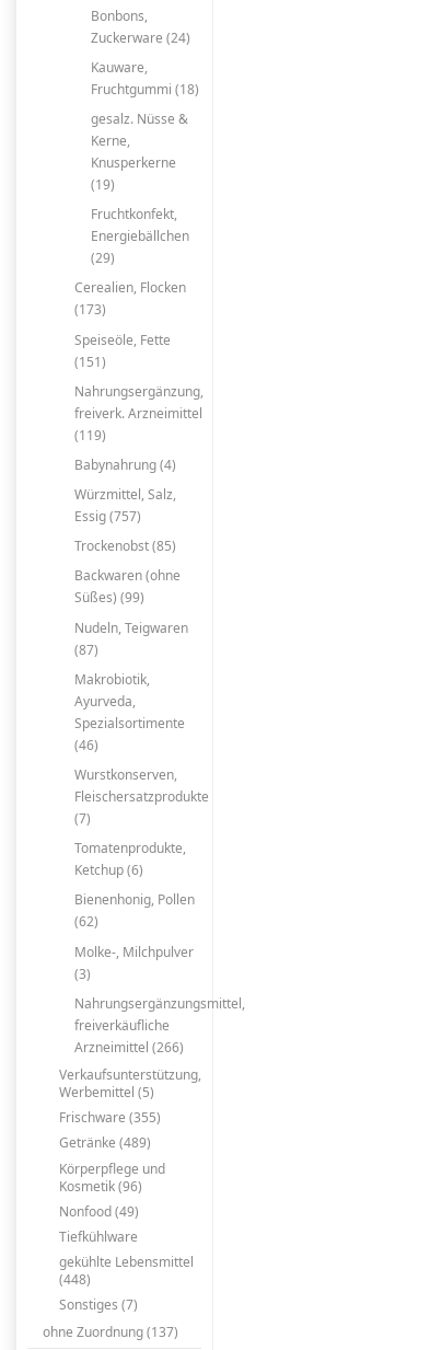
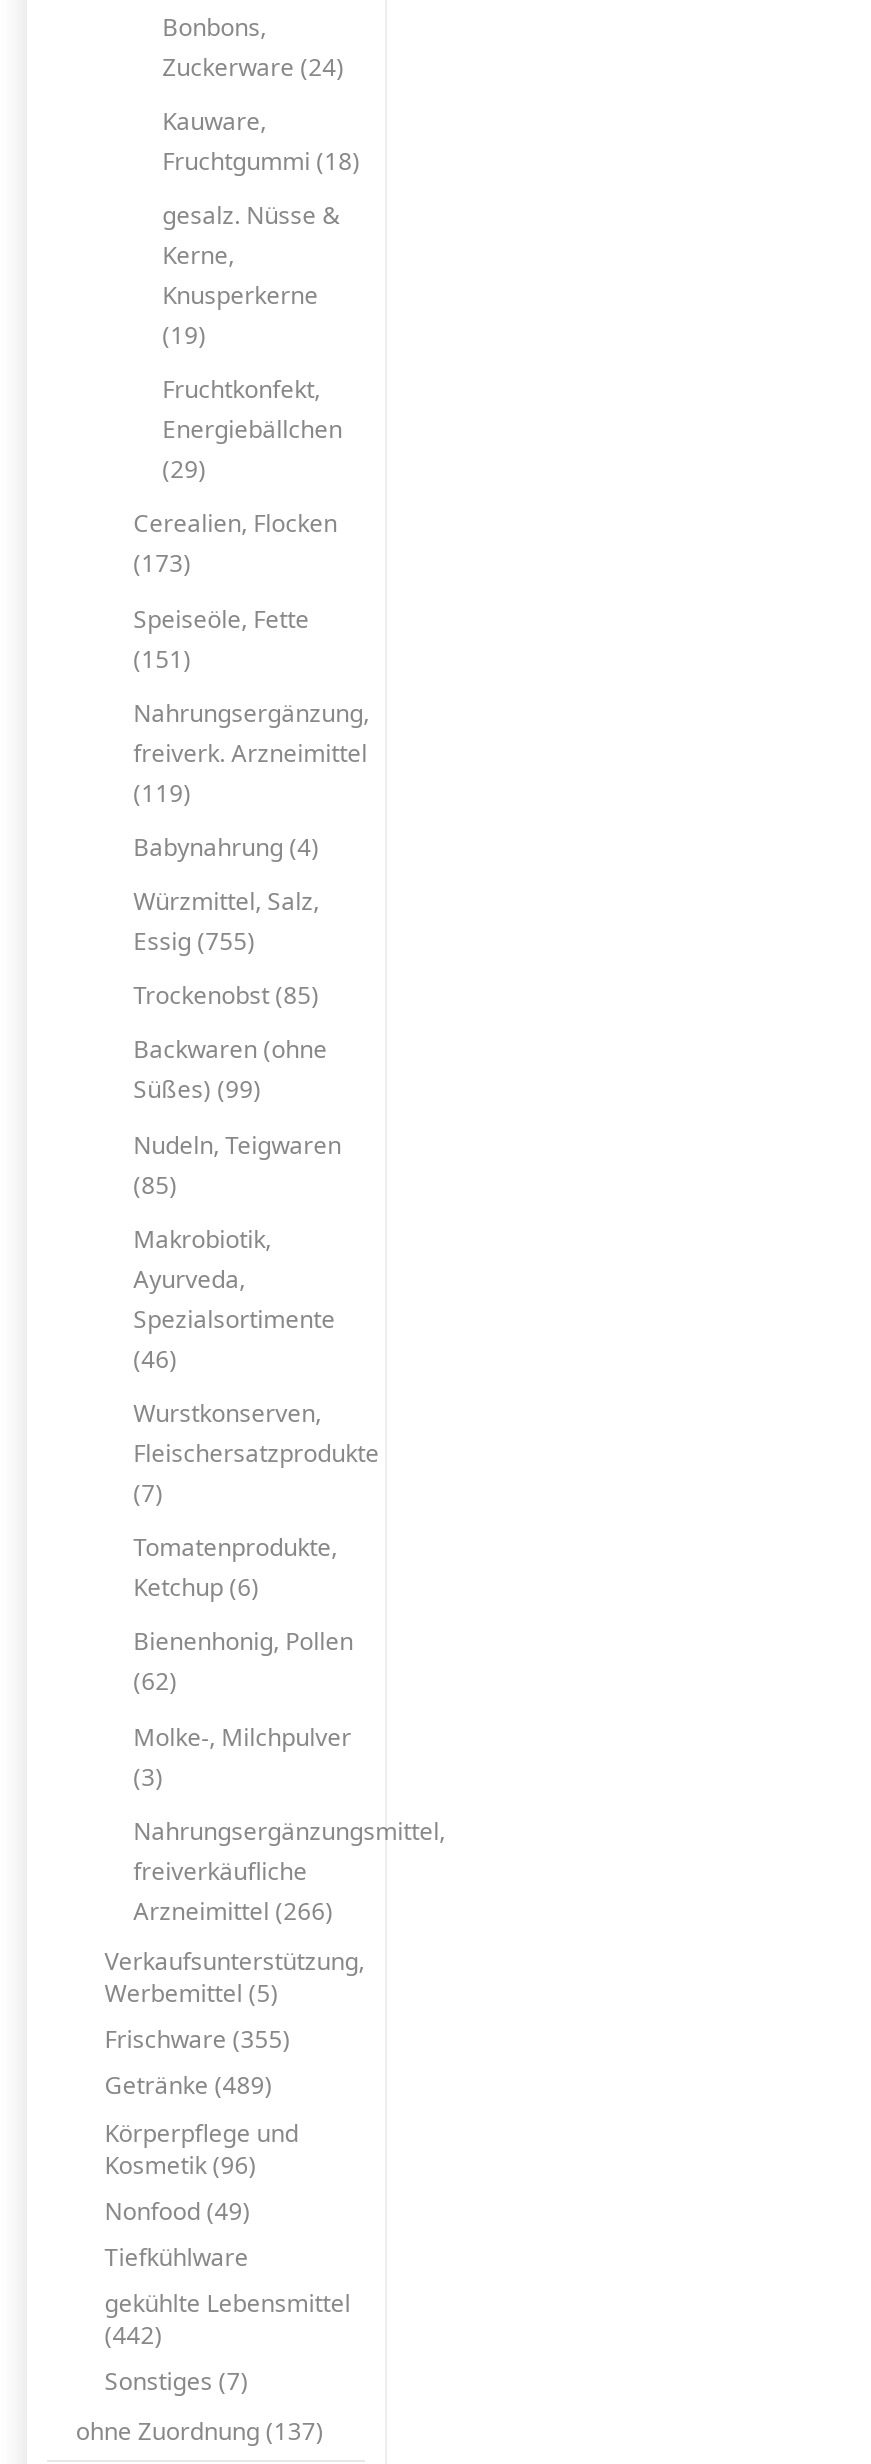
[75,507,141,526] Essig (757) -> [133,924,255,958] Essig (755)
[75,640,99,659] (87) -> [133,1167,177,1201] (85)
[59,1270,91,1289] (448) -> [105,2318,163,2352] (442)

